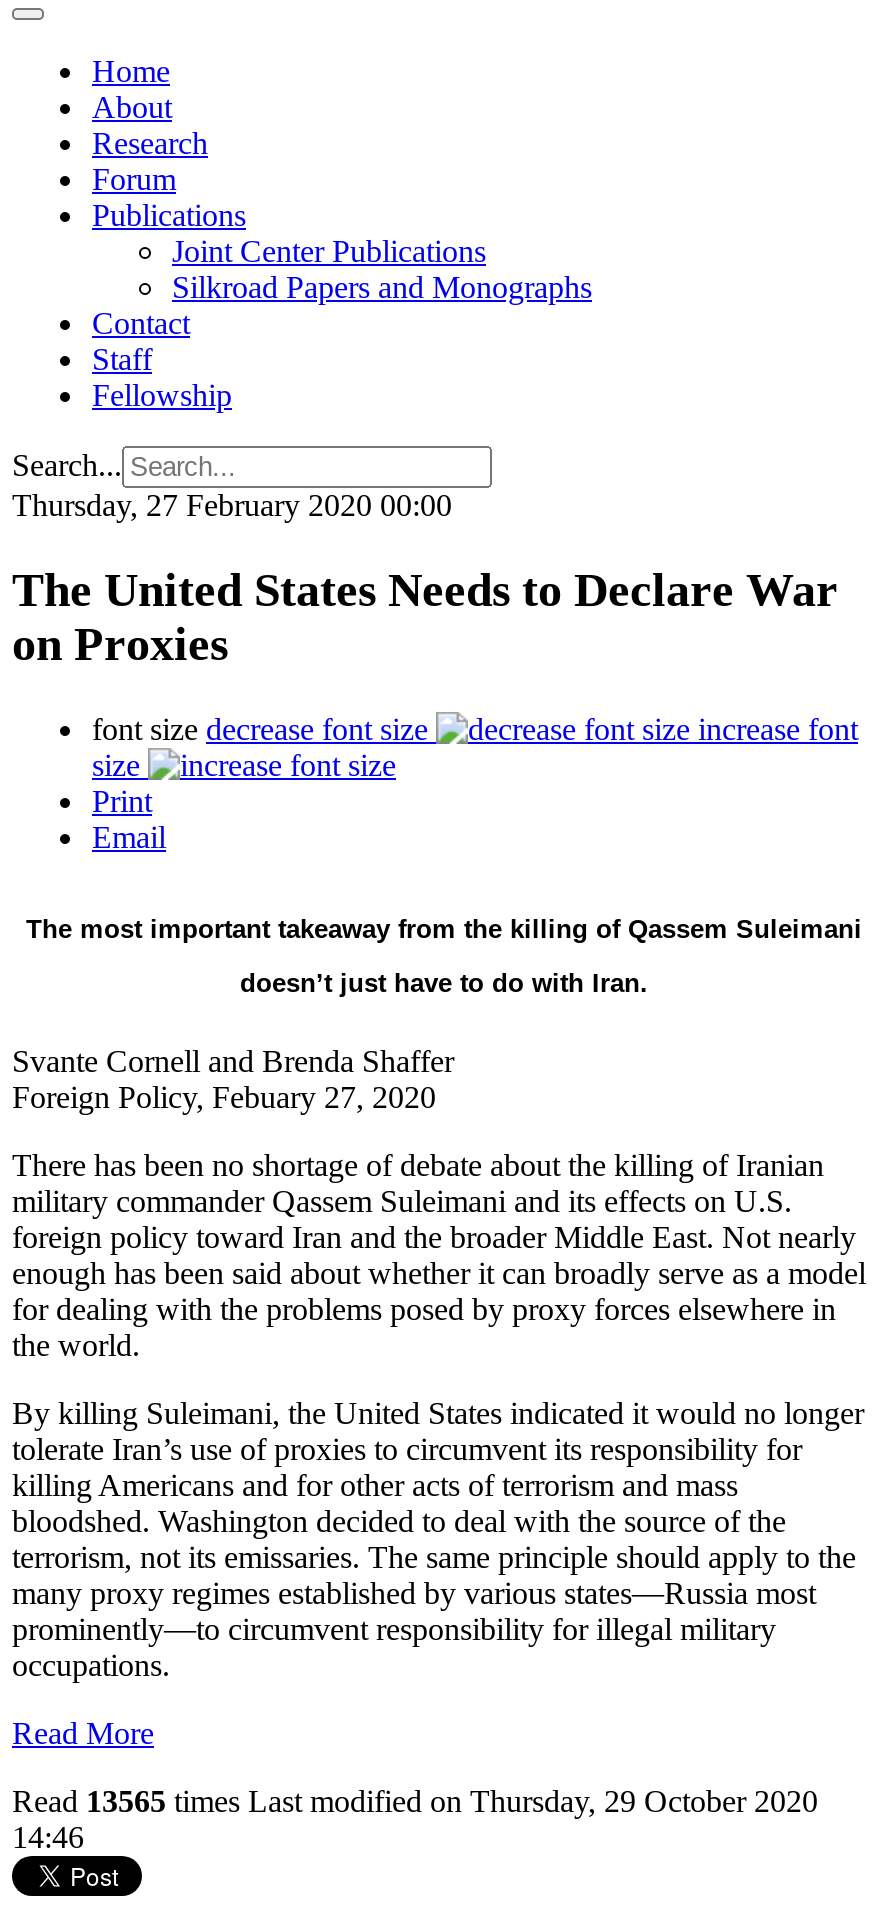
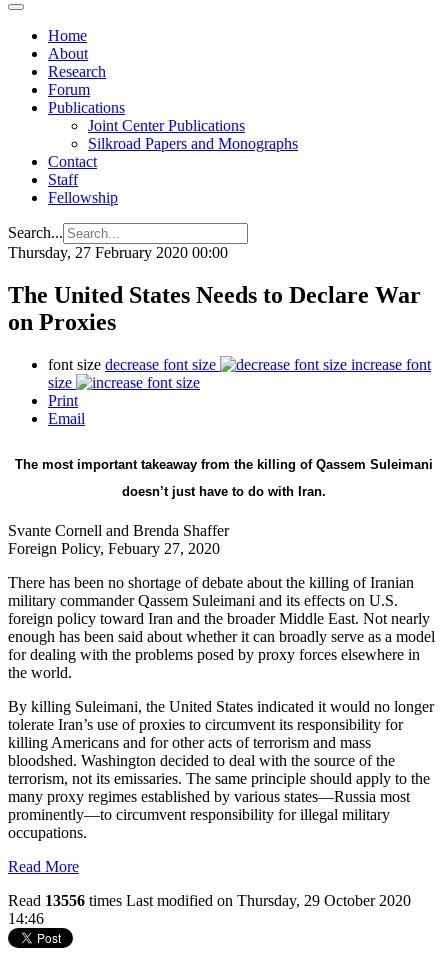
[12,1783,818,1817] Read 13565 times Last modified on Thursday, 29 October 2020 -> [8,892,411,909] Read 13556 times Last modified on Thursday, 29 October 2020

